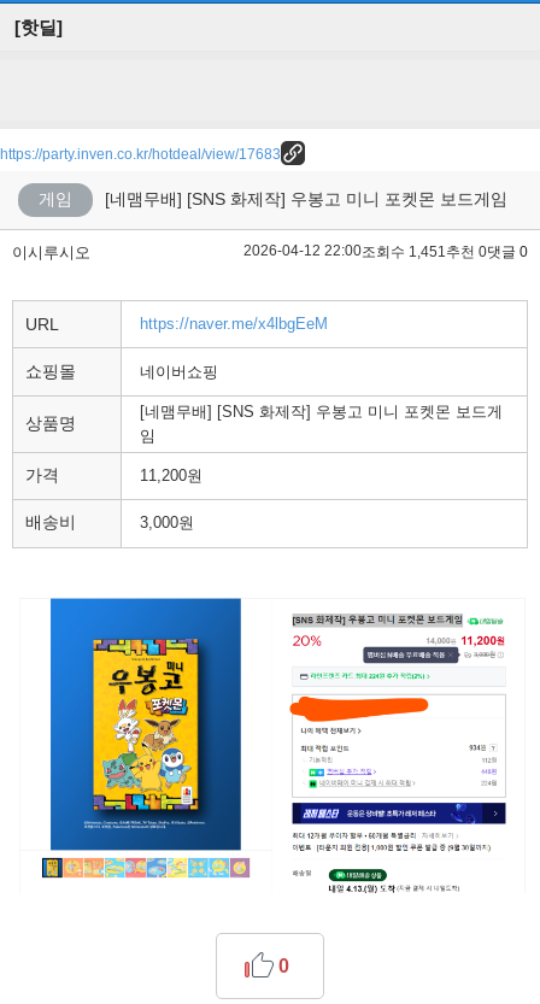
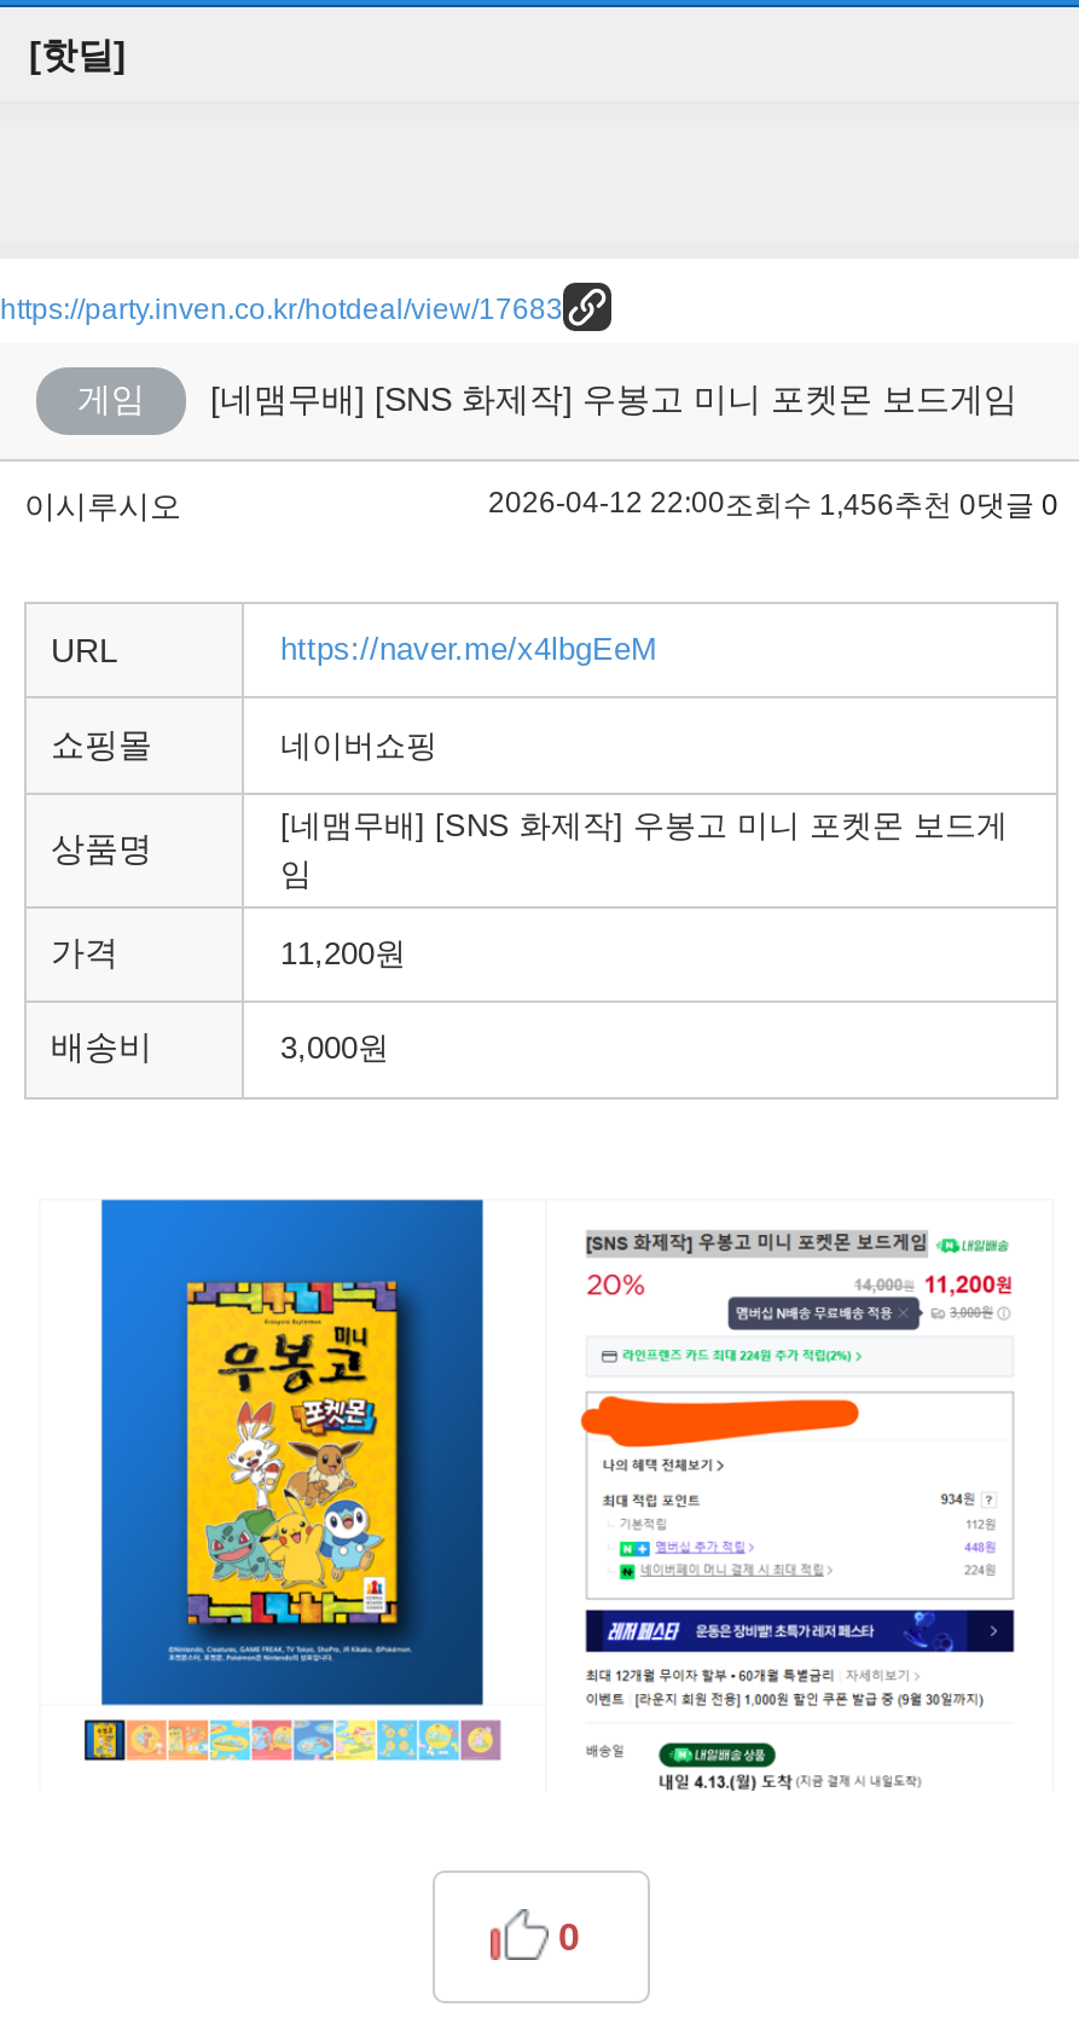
[243,242,528,260] 2026-04-12 22:00조회수 1,451추천 0댓글 0 -> [488,486,1058,522] 2026-04-12 22:00조회수 1,456추천 0댓글 0

